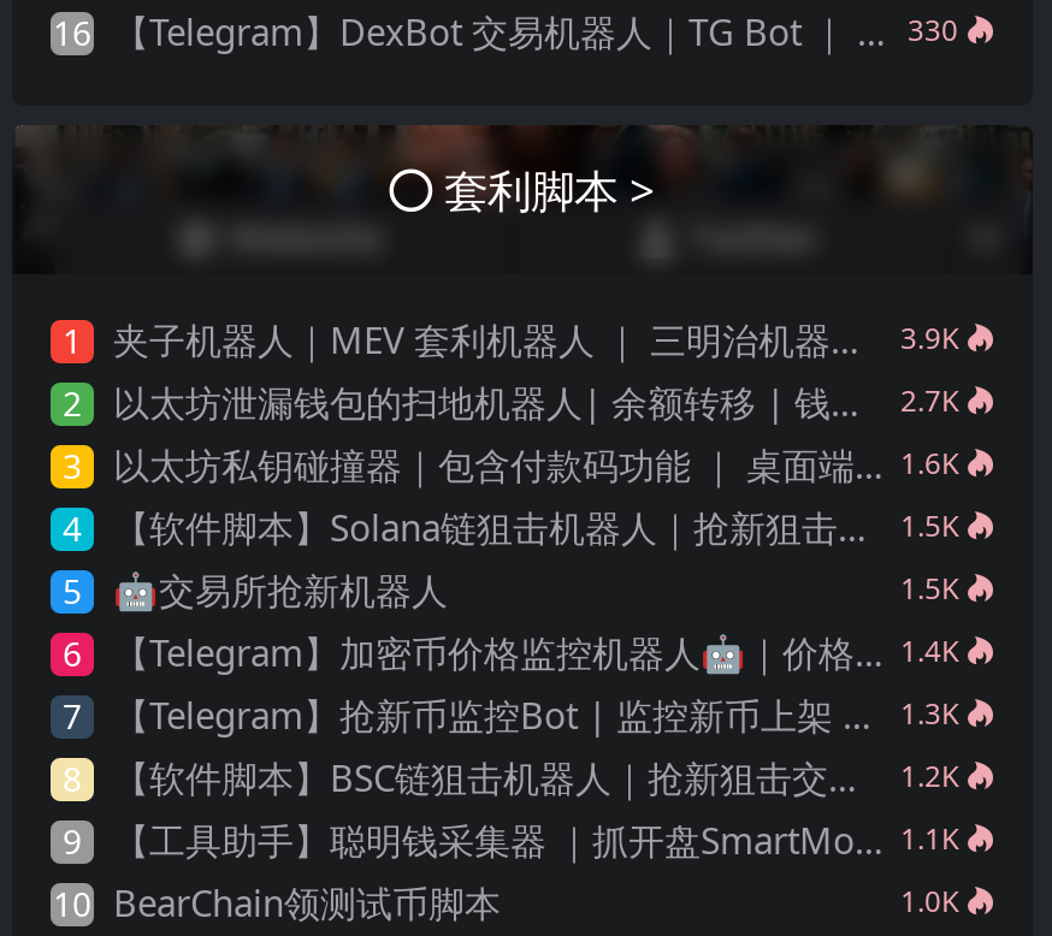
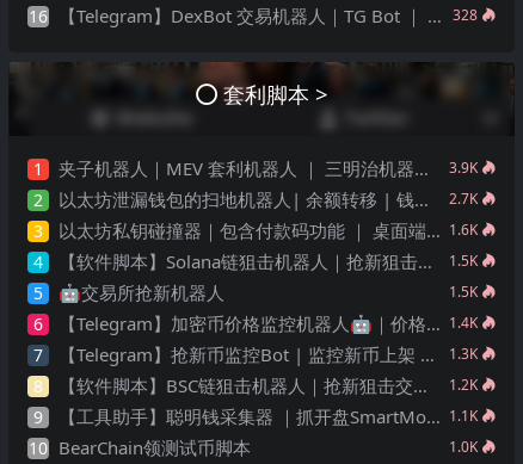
[908,10,958,51] 330 -> [453,5,478,25] 328

